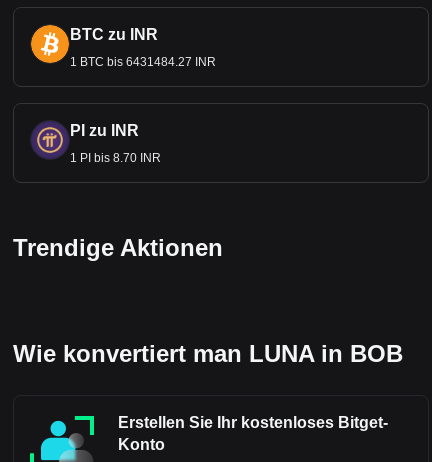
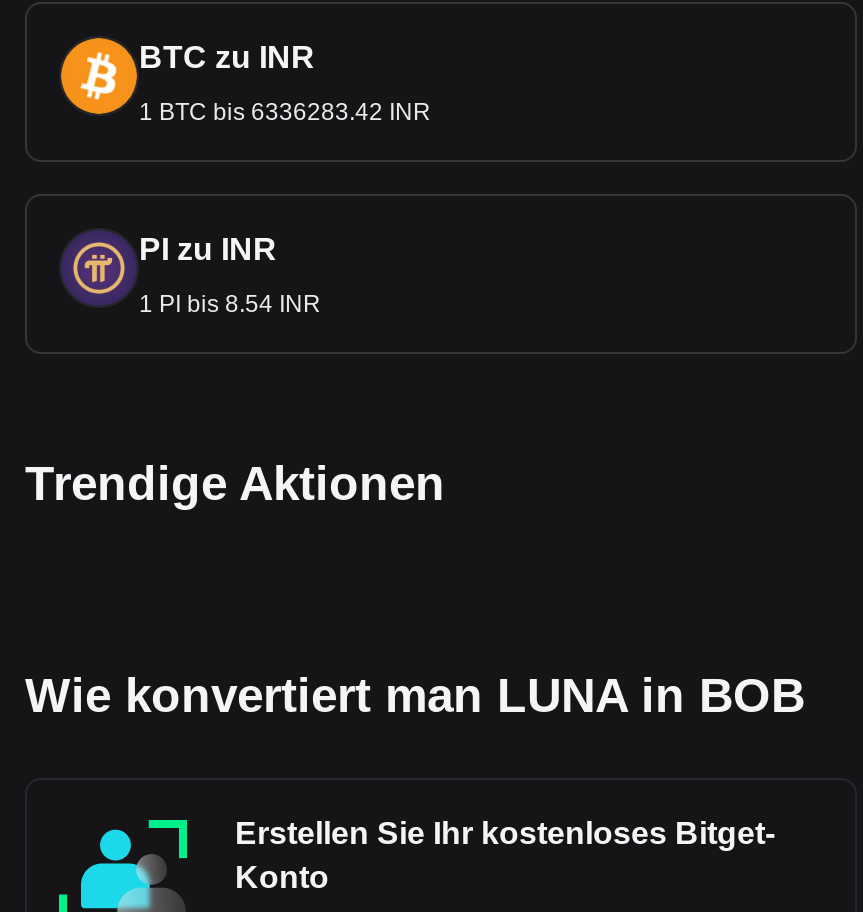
[70,55,216,69] 1 BTC bis 6431484.27 INR -> [139,98,431,126] 1 BTC bis 6336283.42 INR
[70,151,161,165] 1 PI bis 8.70 INR -> [139,290,321,318] 1 PI bis 8.54 INR

